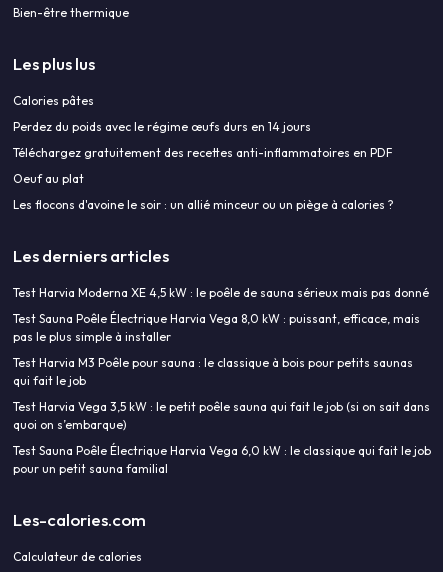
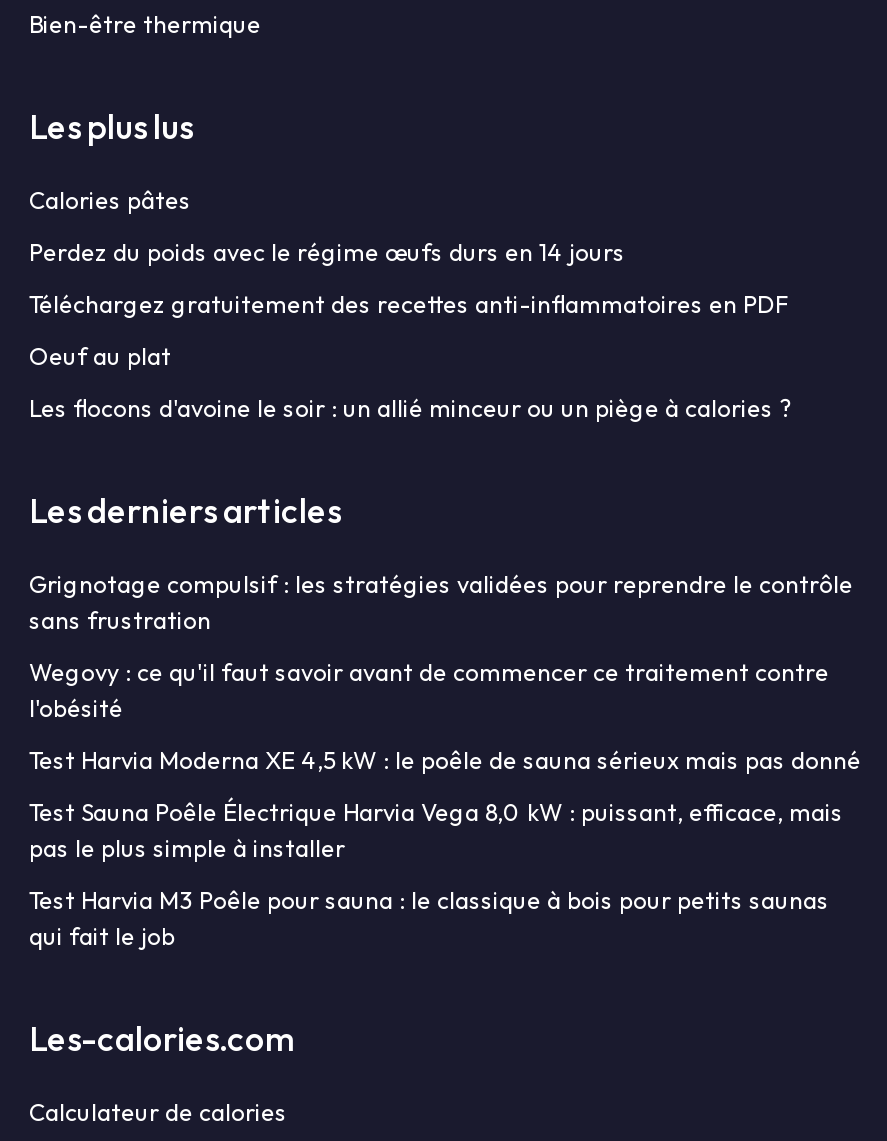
none -> [29,570,853,724] Grignotage compulsif : les stratégies validées pour reprendre le contrôle | sans frustration | Wegovy : ce qu'il faut savoir avant de commencer ce traitement contre | l'obésité
moved [13,285,429,388] -> [29,746,861,952]: Test Harvia Moderna XE 4,5 kW : le poêle de sauna sérieux mais pas donné | Test Sauna Poêle Électrique Harvia Vega 8,0 kW : puissant, efficace, mais | pas le plus simple à installer | Test Harvia M3 Poêle pour sauna : le classique à bois pour petits saunas | qui fait le job
[13,399,431,476] Test Harvia Vega 3,5 kW : le petit poêle sauna qui fait le job (si on sait dans | quoi on s’embarque) | Test Sauna Poêle Électrique Harvia Vega 6,0 kW : le classique qui fait le job | pour un petit sauna familial -> none

